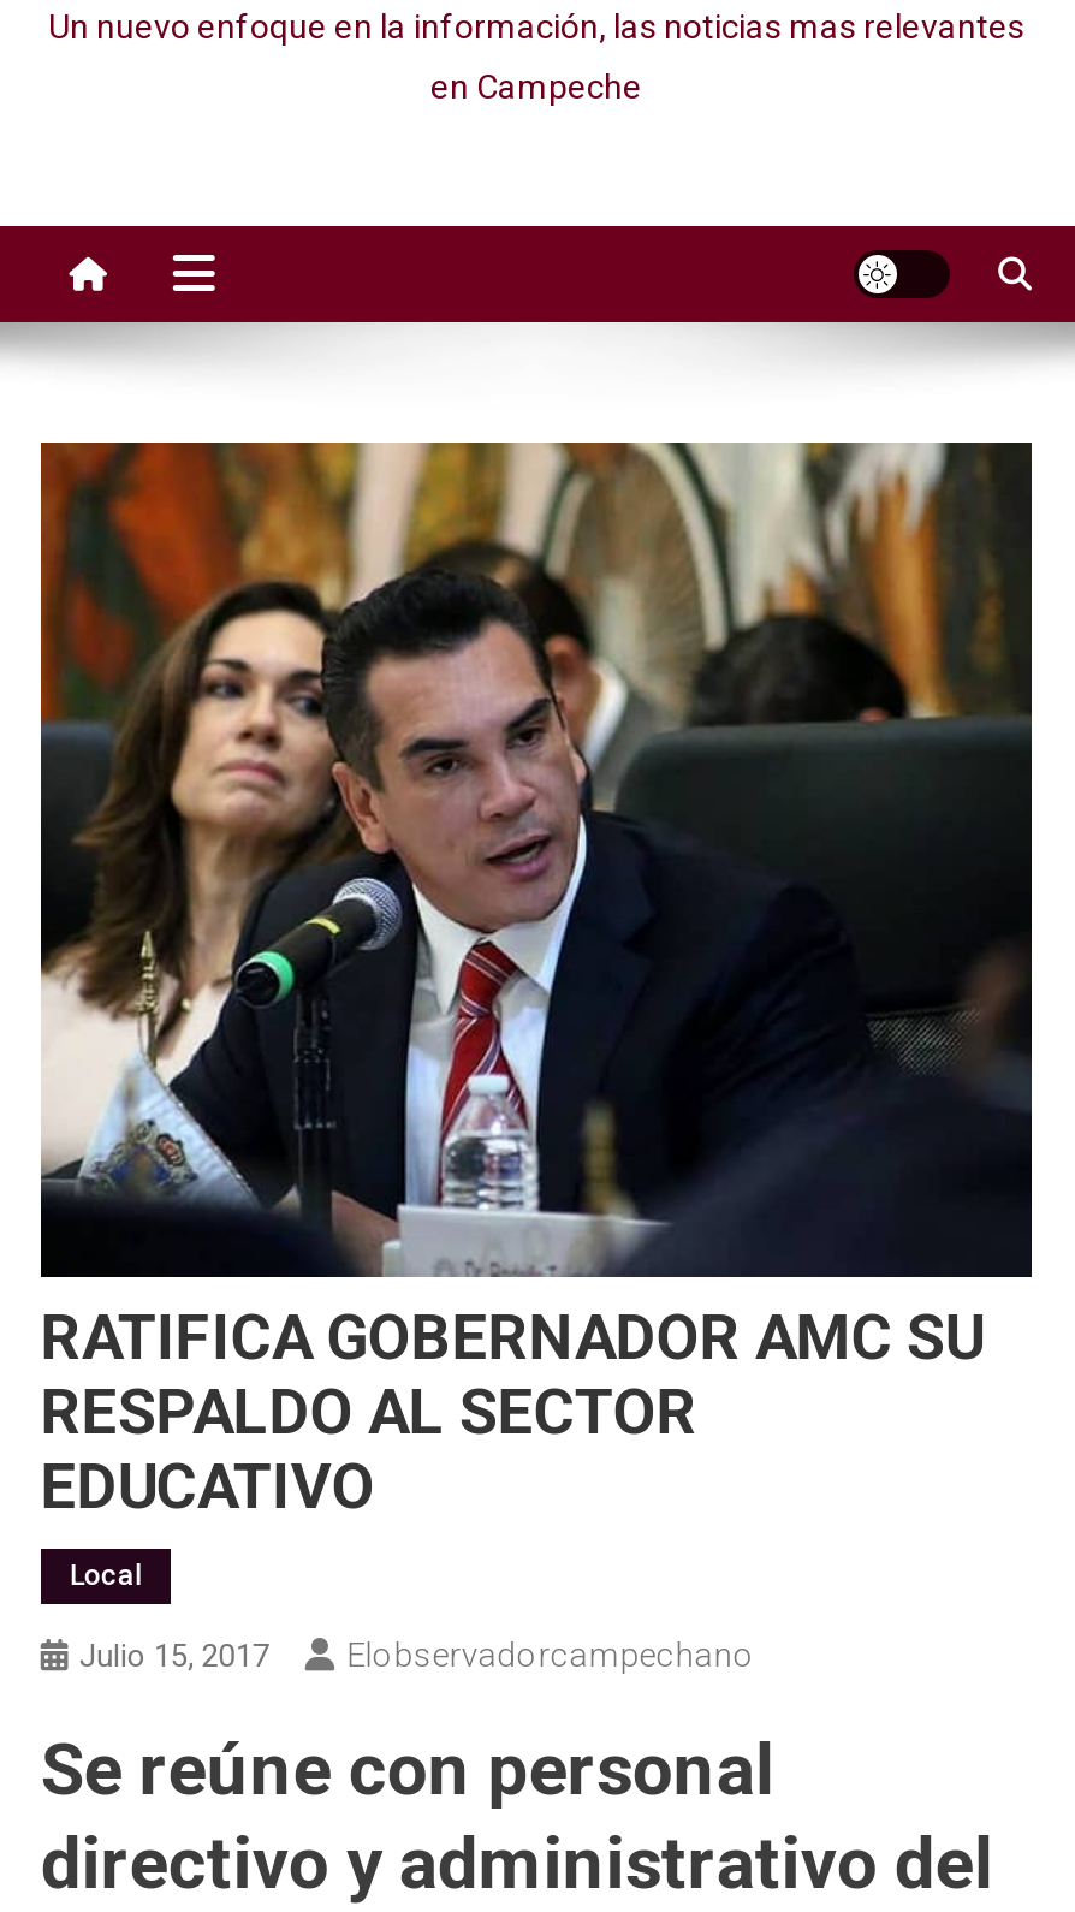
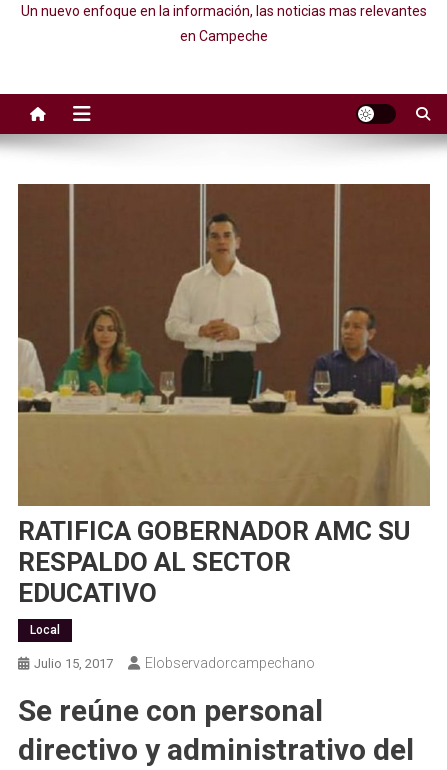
[38,443,1034,1279] [image] -> [17,184,431,507] [image]

